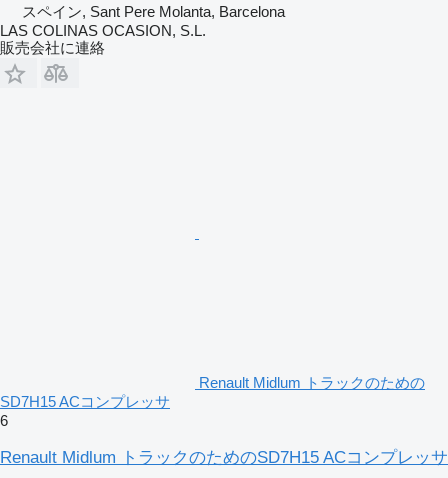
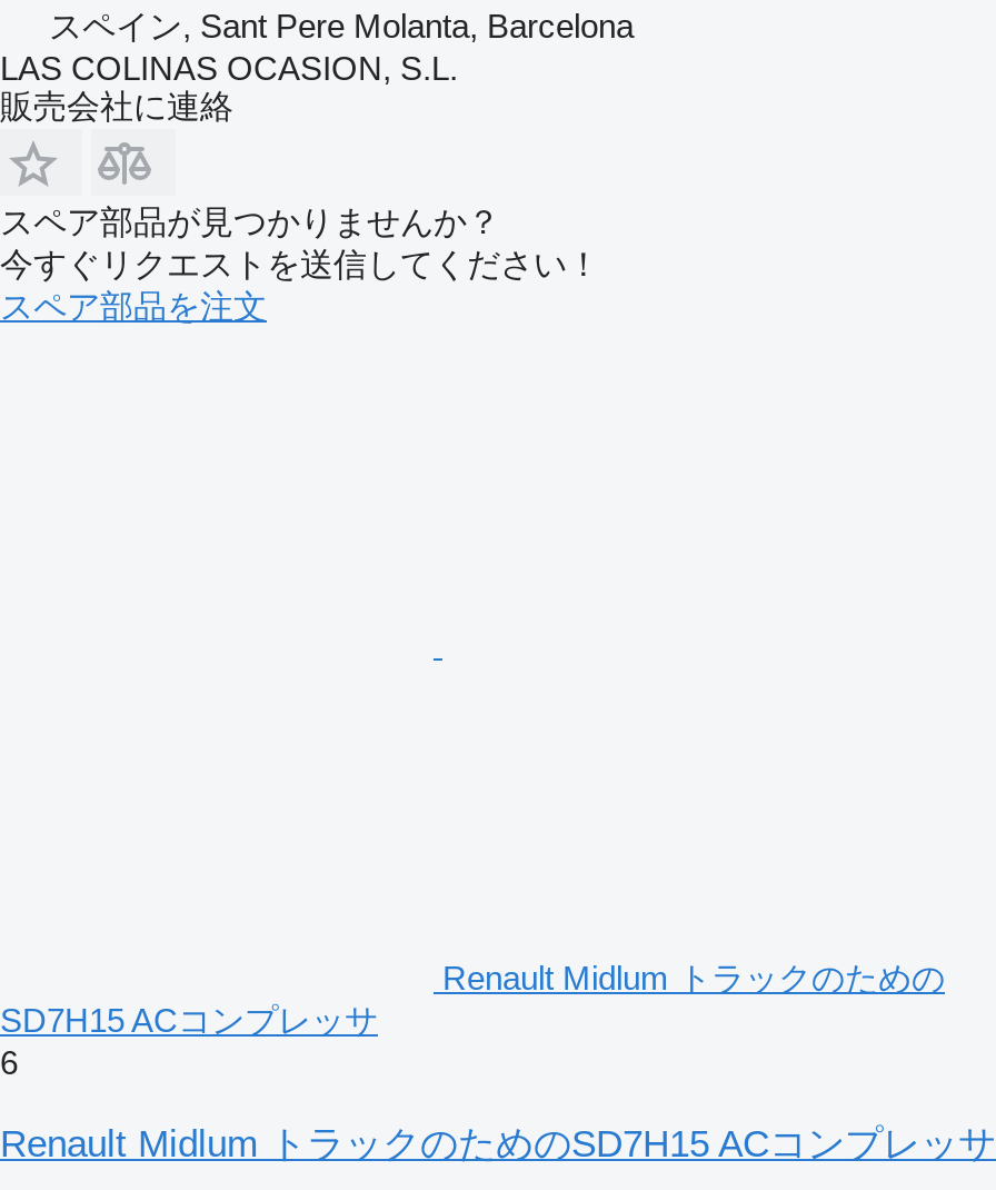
none -> [0,202,600,324] スペア部品が見つかりませんか？ | 今すぐリクエストを送信してください！ | スペア部品を注文

